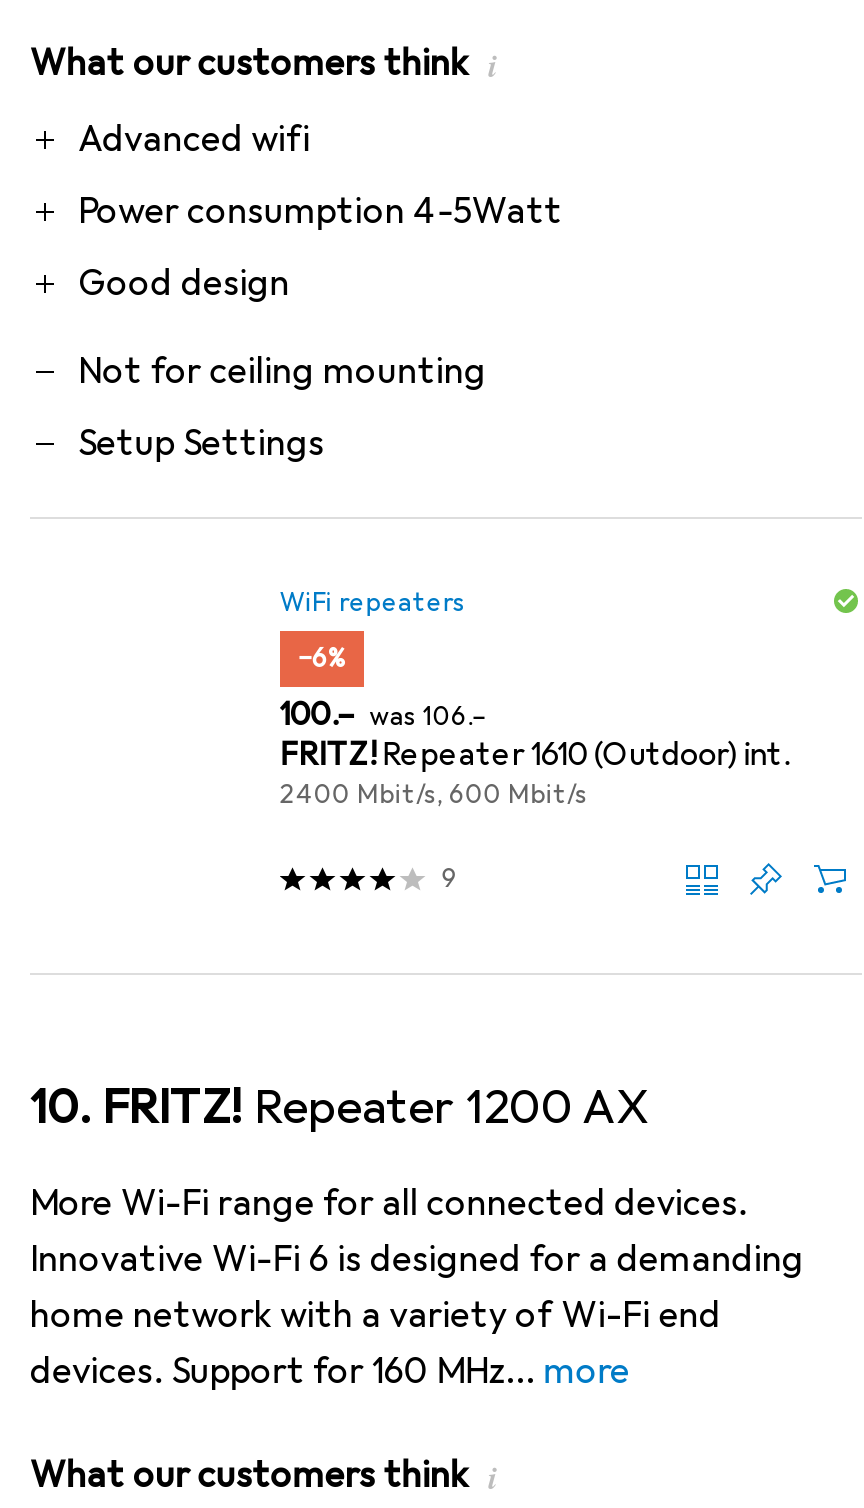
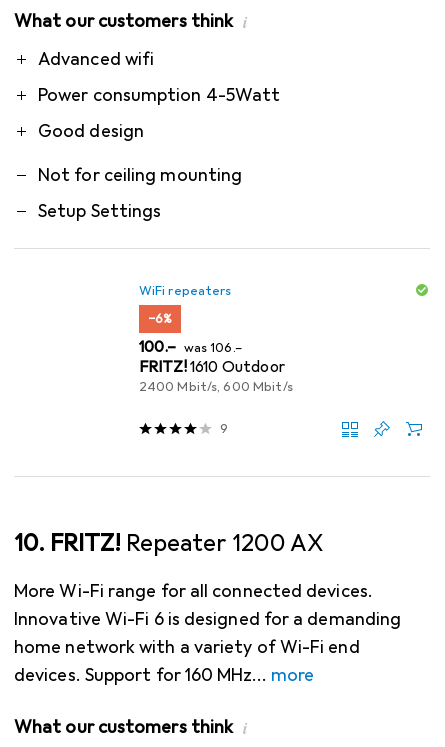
[280,735,791,775] FRITZ! Repeater 1610 (Outdoor) int. -> [139,357,285,377] FRITZ! 1610 Outdoor

